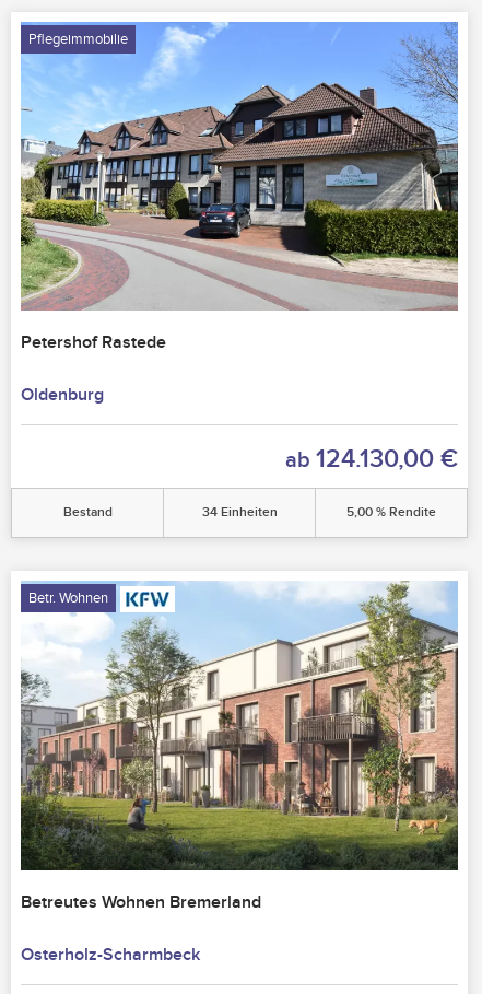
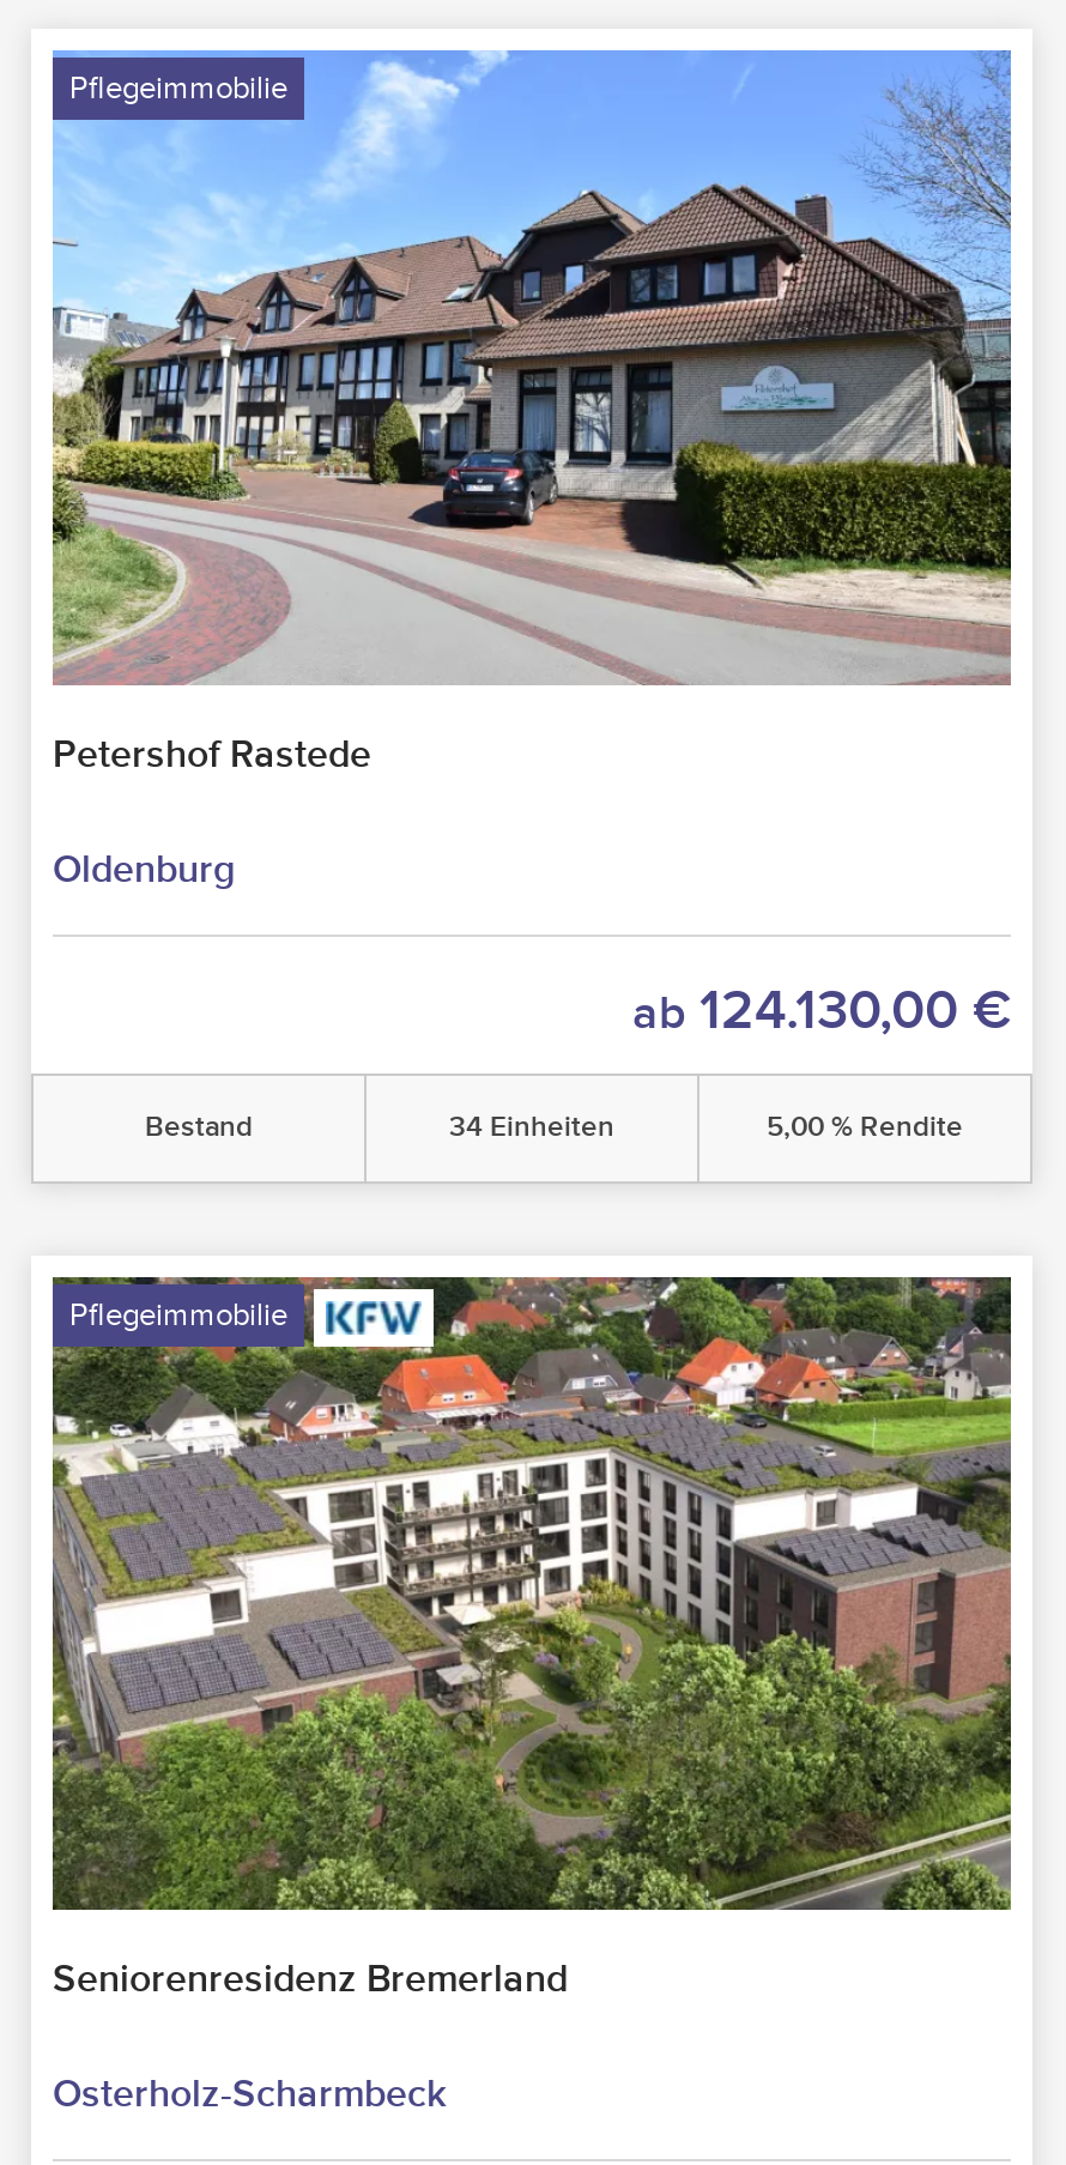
[21,581,459,872] [image] | Betr. Wohnen -> [50,1274,1013,1913] [image] | Pflegeimmobilie
[21,892,261,913] Betreutes Wohnen Bremerland -> [53,1958,568,2004] Seniorenresidenz Bremerland

